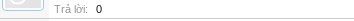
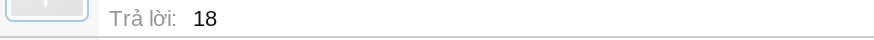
[54,3,102,15] Trả lời: 0 -> [109,6,217,30] Trả lời: 18

